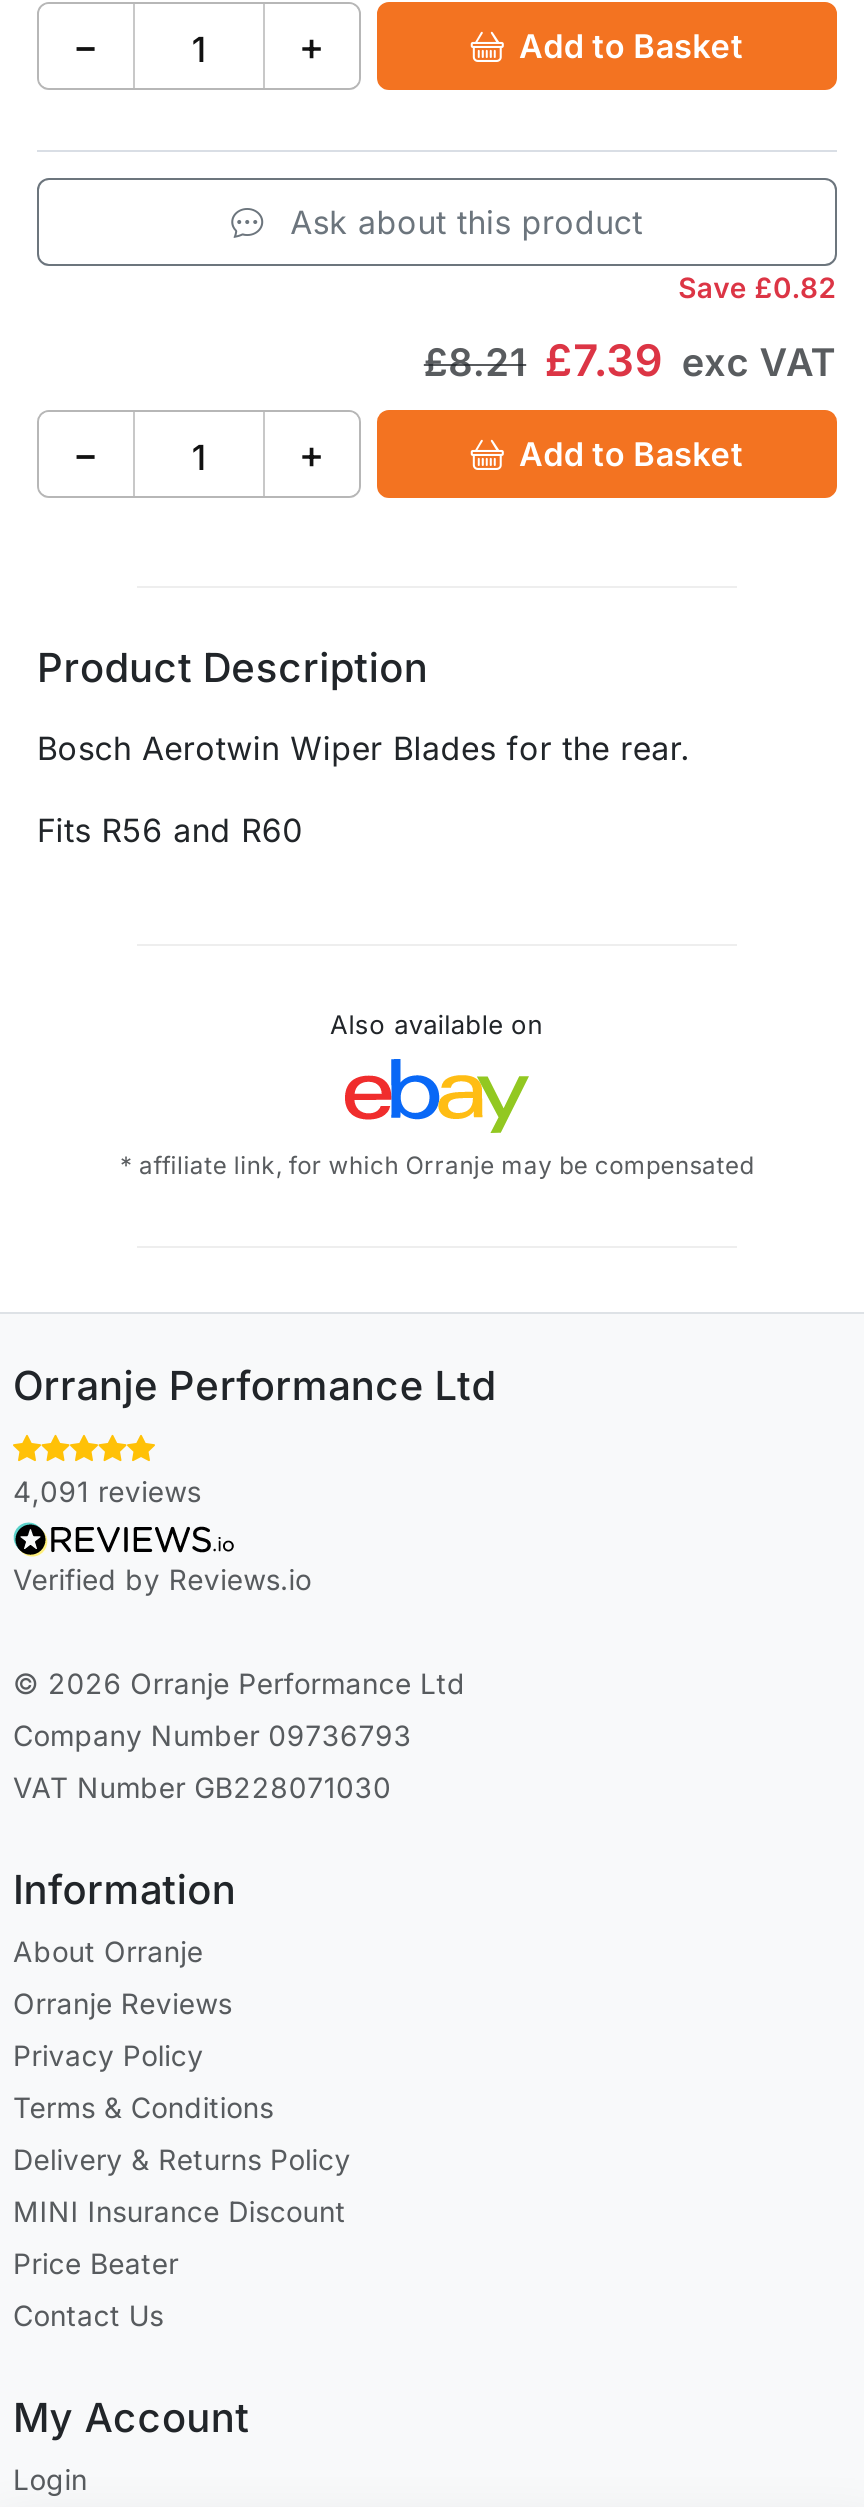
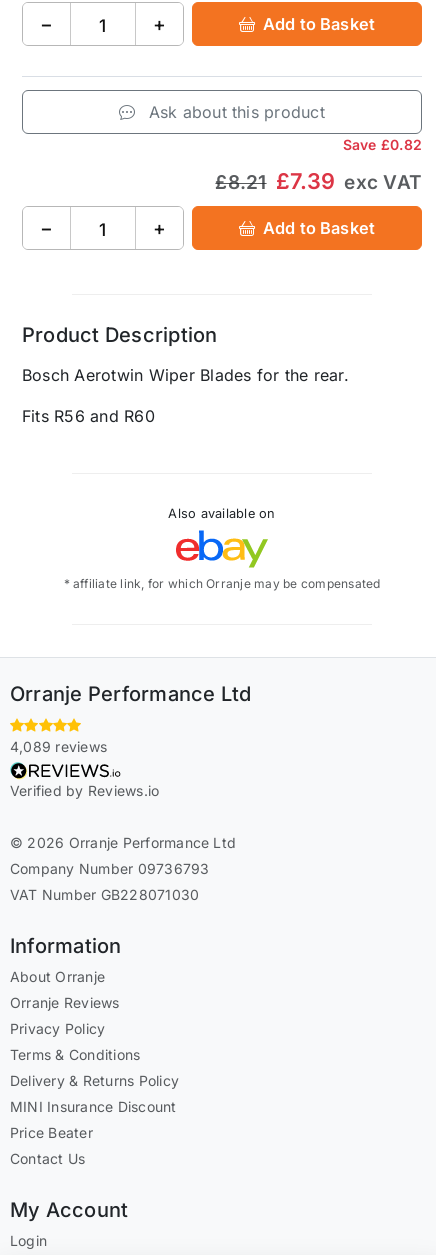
[13,1474,201,1508] 4,091 reviews -> [10,738,107,755] 4,089 reviews

